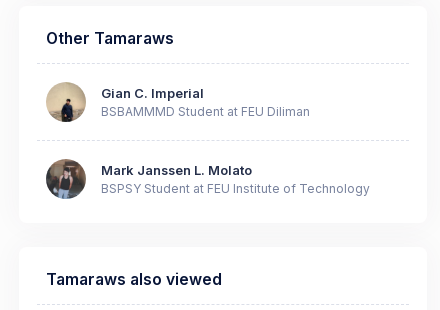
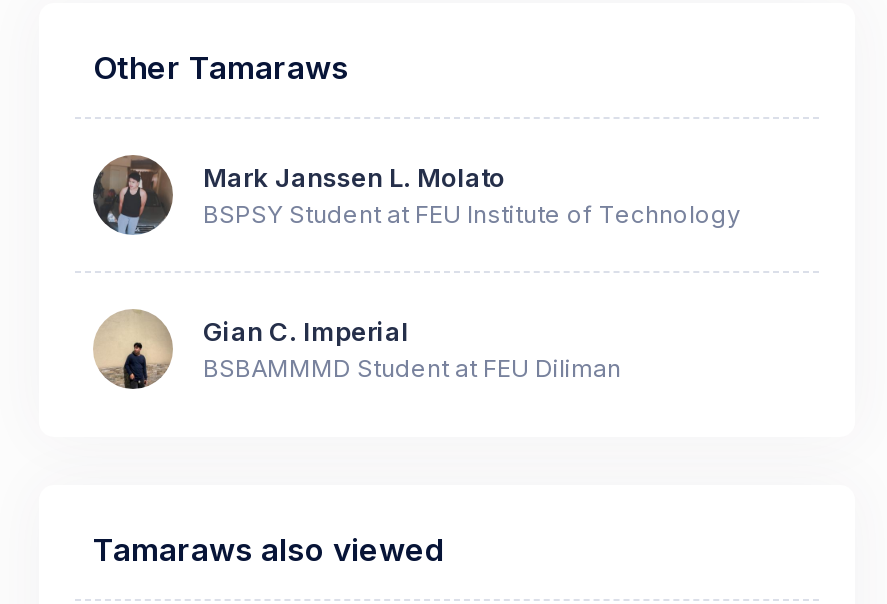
moved [46,82,310,123] -> [93,309,621,391]: [image] | Gian C. Imperial | BSBAMMMD Student at FEU Diliman
moved [45,160,370,200] -> [91,157,741,237]: [image] | Mark Janssen L. Molato | BSPSY Student at FEU Institute of Technology

